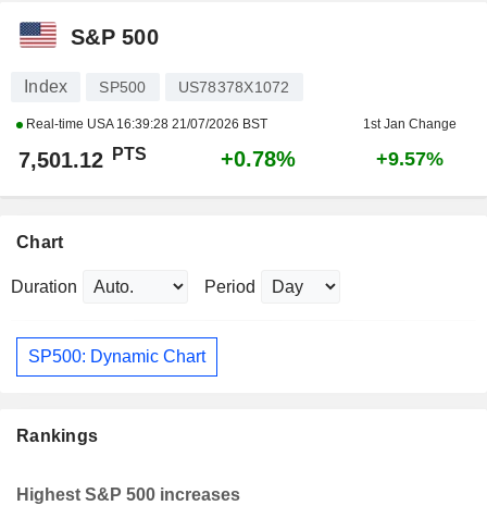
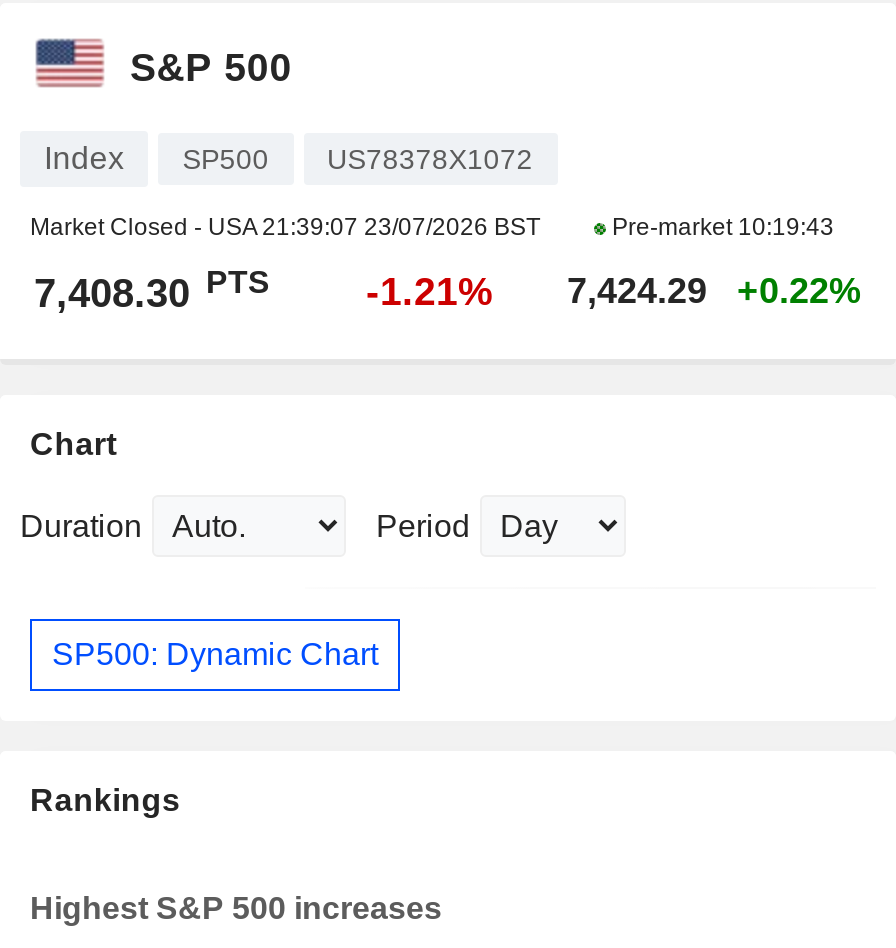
[23,117,456,132] Real-time USA 16:39:28 21/07/2026 BST | 1st Jan Change -> [30,214,834,242] Market Closed - USA 21:39:07 23/07/2026 BST | Pre-market 10:19:43
[18,145,443,172] 7,501.12 PTS | +0.78% | +9.57% -> [34,265,861,316] 7,408.30 PTS | -1.21% | 7,424.29 | +0.22%

